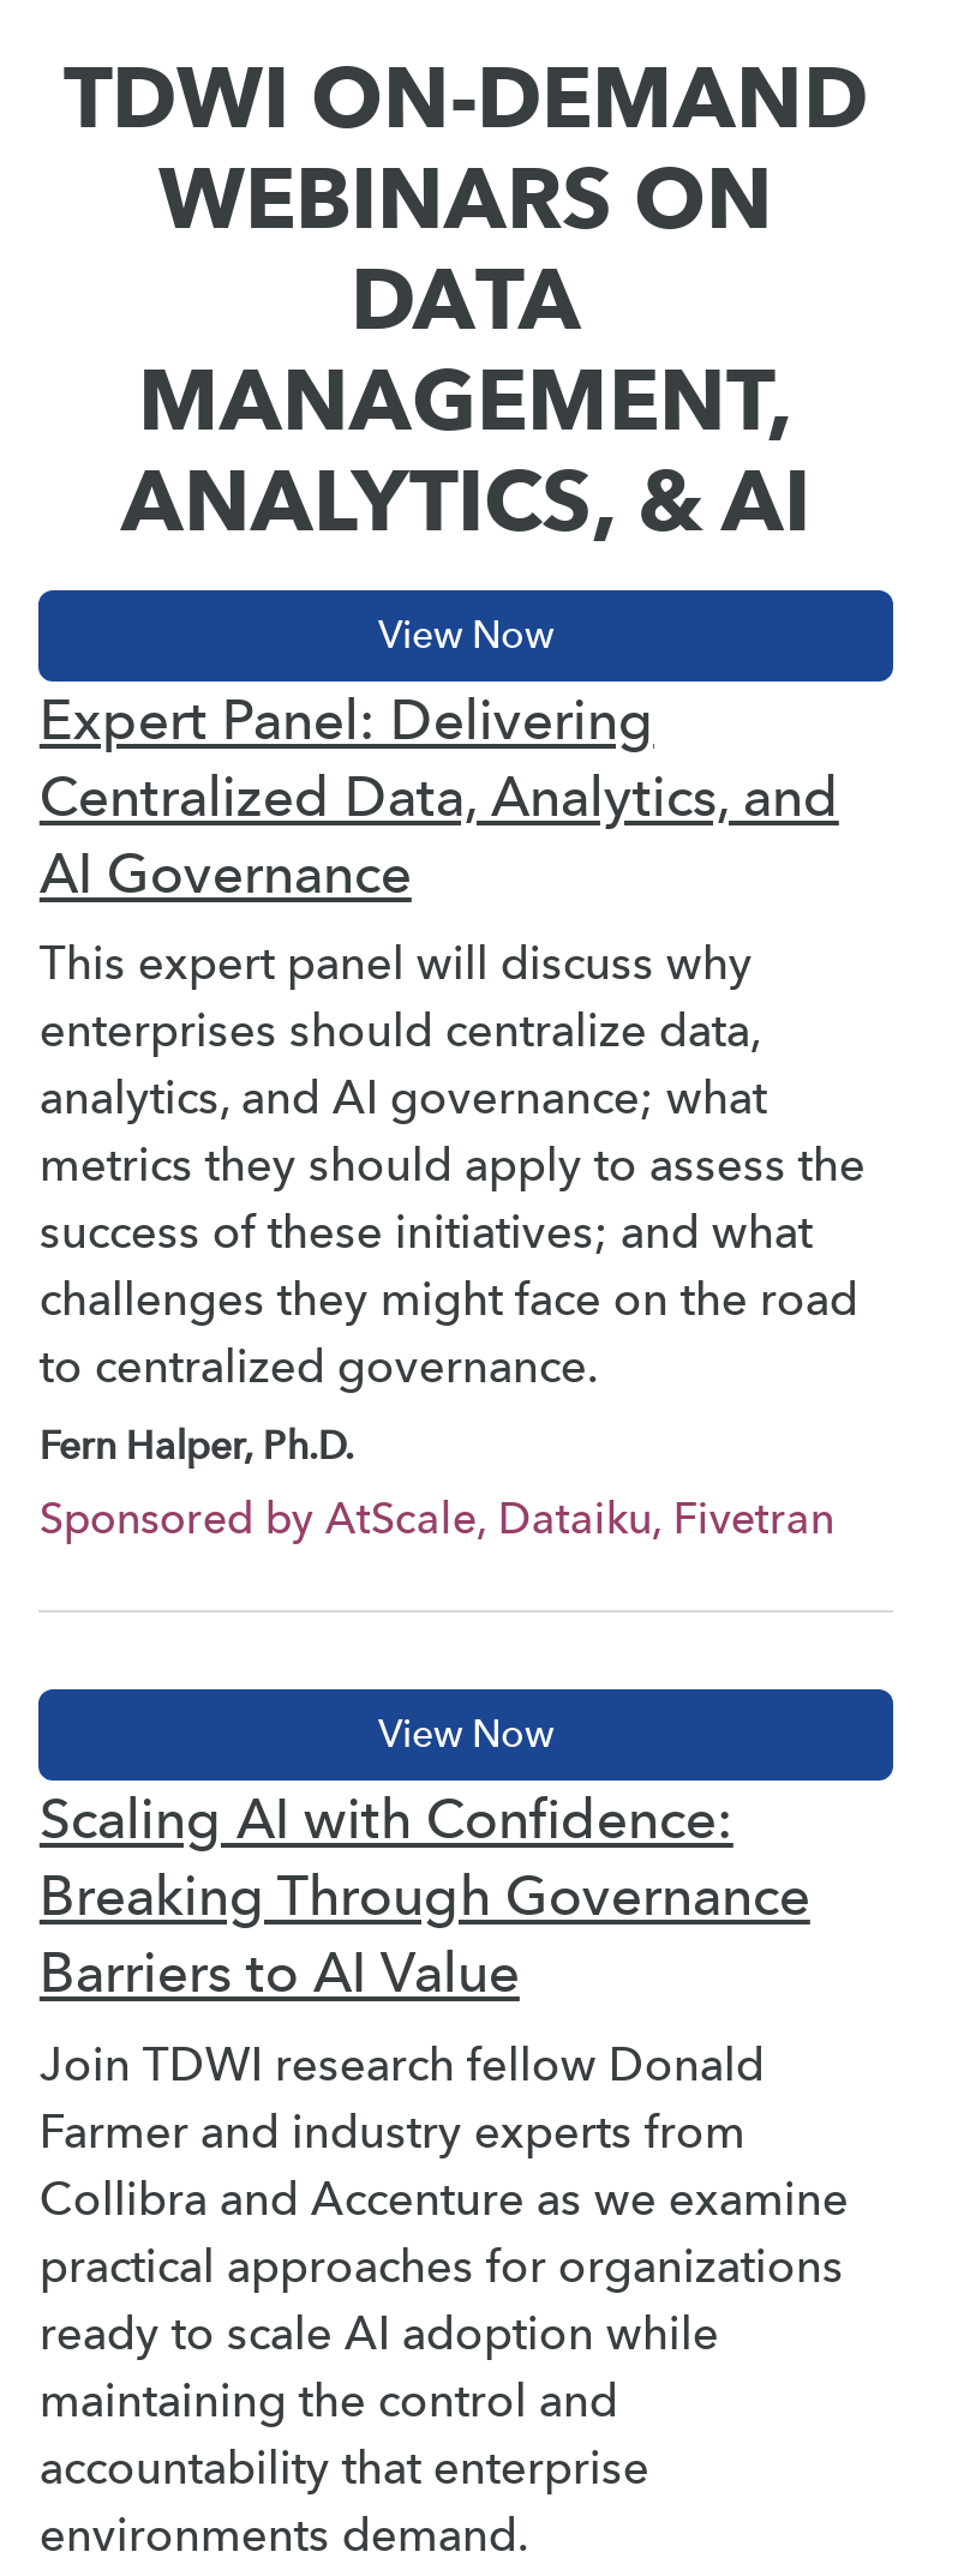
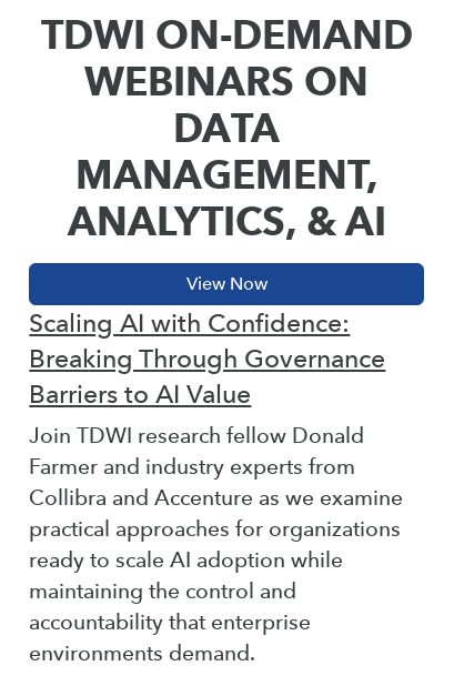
[39,686,865,1545] Expert Panel: Delivering | Centralized Data, Analytics, and | AI Governance | This expert panel will discuss why | enterprises should centralize data, | analytics, and AI governance; what | metrics they should apply to assess the | success of these initiatives; and what | challenges they might face on the road | to centralized governance. | Fern Halper, Ph.D. | Sponsored by AtScale, Dataiku, Fivetran -> none

